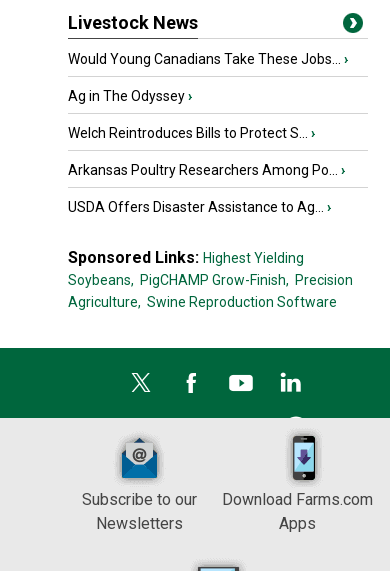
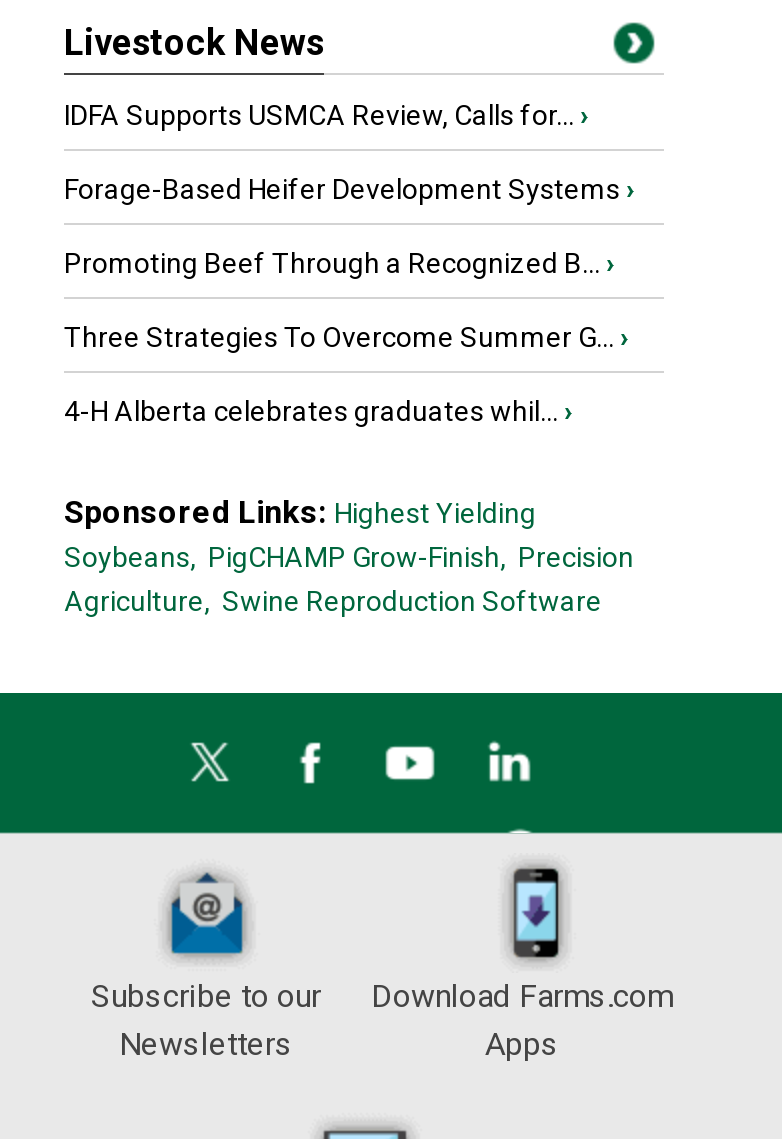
[68,51,348,67] Would Young Canadians Take These Jobs... › -> [64,99,588,131] IDFA Supports USMCA Review, Calls for... ›
[68,88,192,104] Ag in The Odyssey › -> [64,173,634,205] Forage-Based Heifer Development Systems ›
[68,125,315,141] Welch Reintroduces Bills to Protect S... › -> [64,247,614,279] Promoting Beef Through a Recognized B... ›
[68,162,345,178] Arkansas Poultry Researchers Among Po... › -> [64,321,628,353] Three Strategies To Overcome Summer G... ›
[68,199,331,215] USDA Offers Disaster Assistance to Ag... › -> [64,395,572,427] 4-H Alberta celebrates graduates whil... ›

